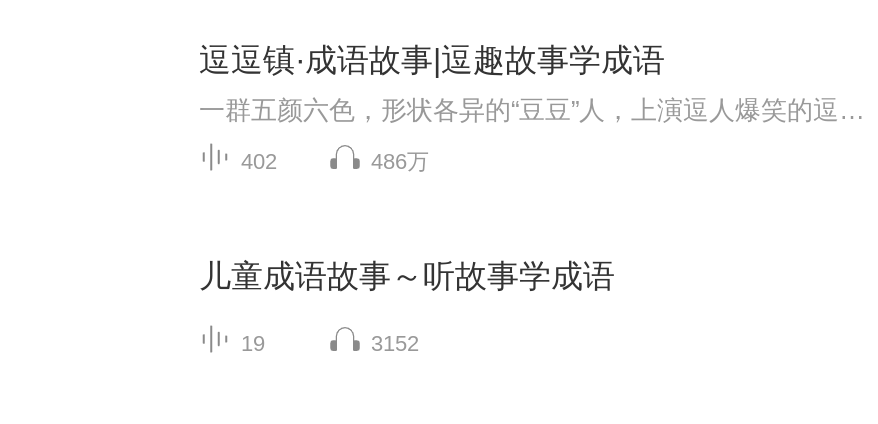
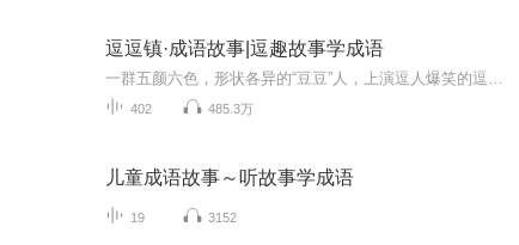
[371,149,429,173] 486万 -> [208,101,254,116] 485.3万

